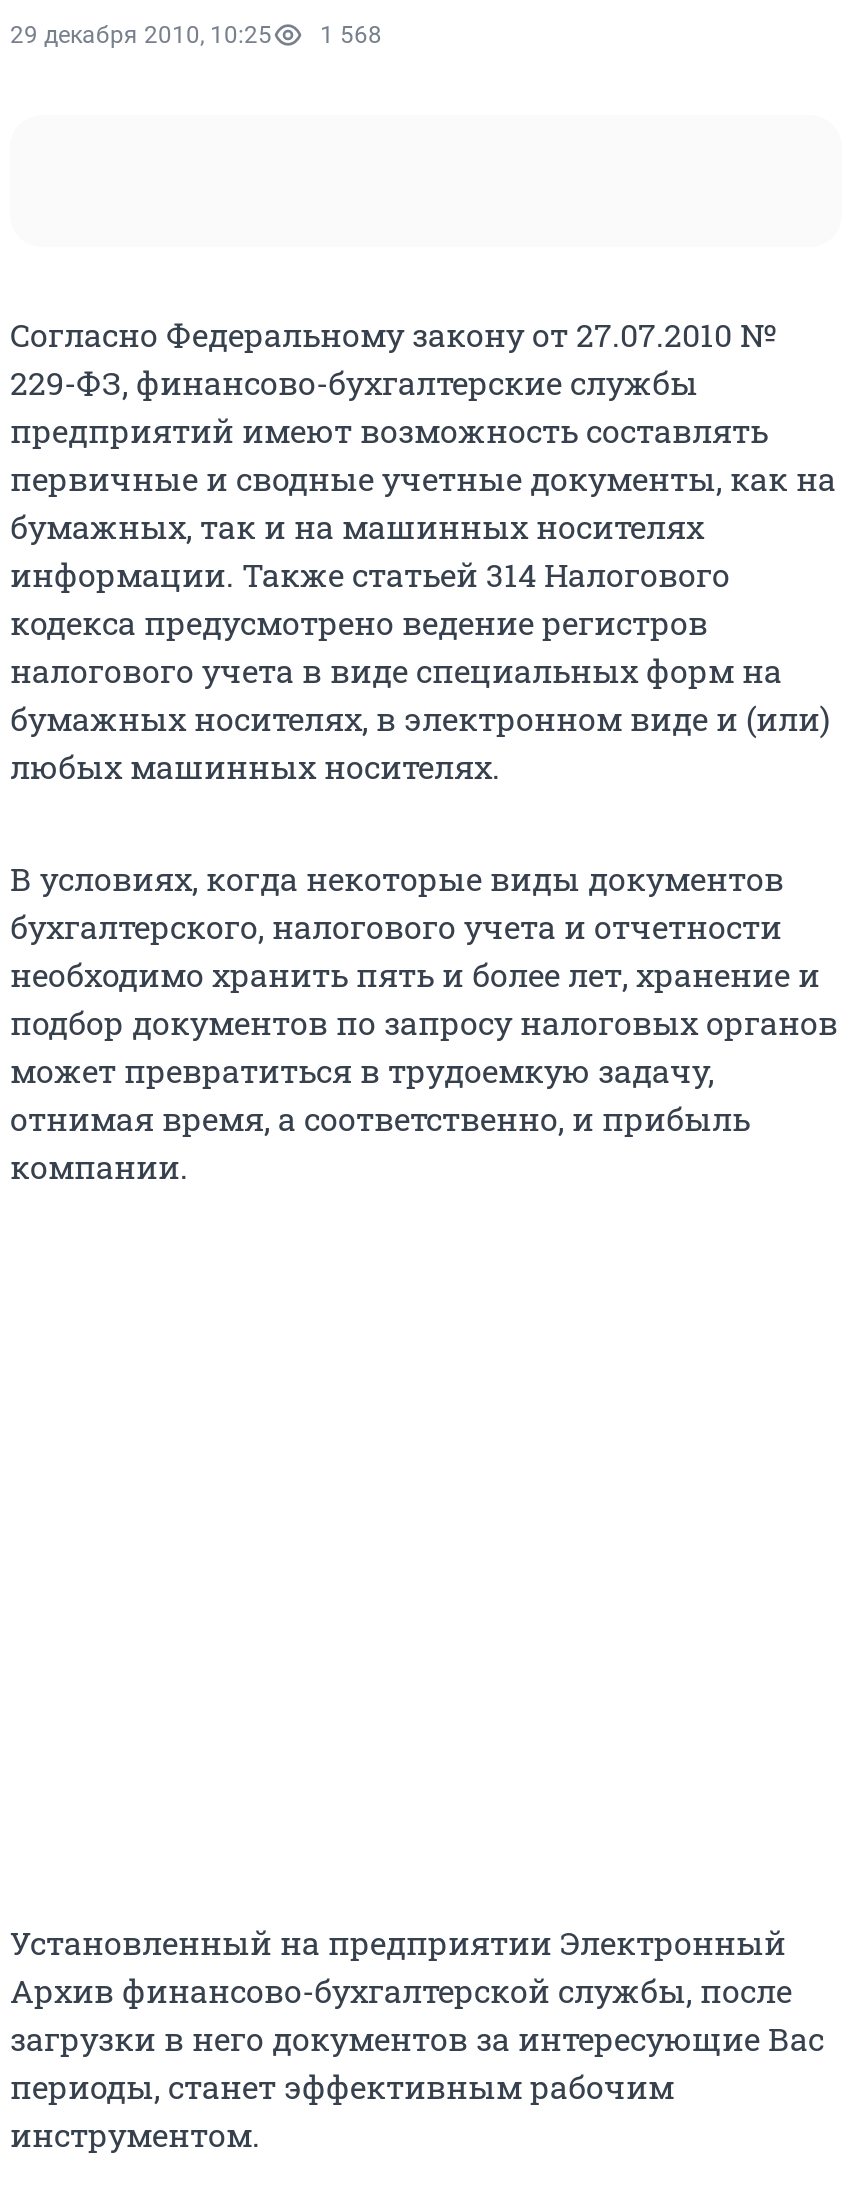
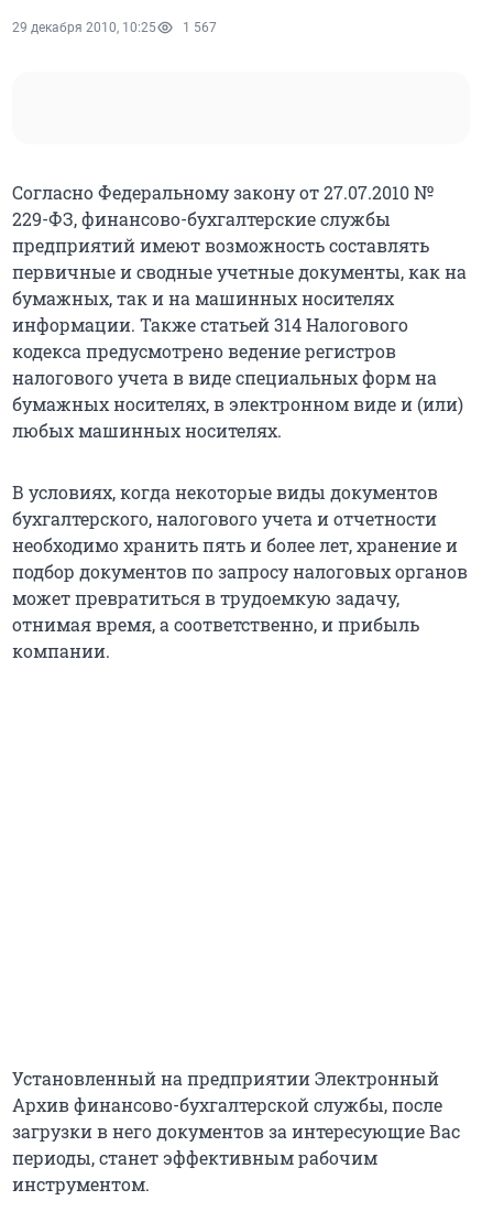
[10,21,382,49] 29 декабря 2010, 10:25 1 568 -> [12,20,217,35] 29 декабря 2010, 10:25 1 567

